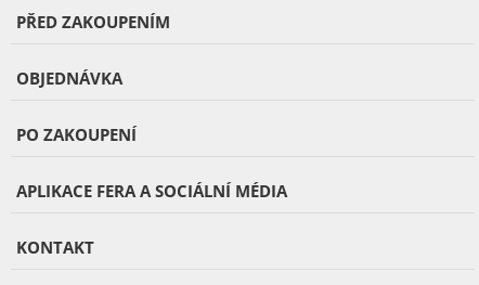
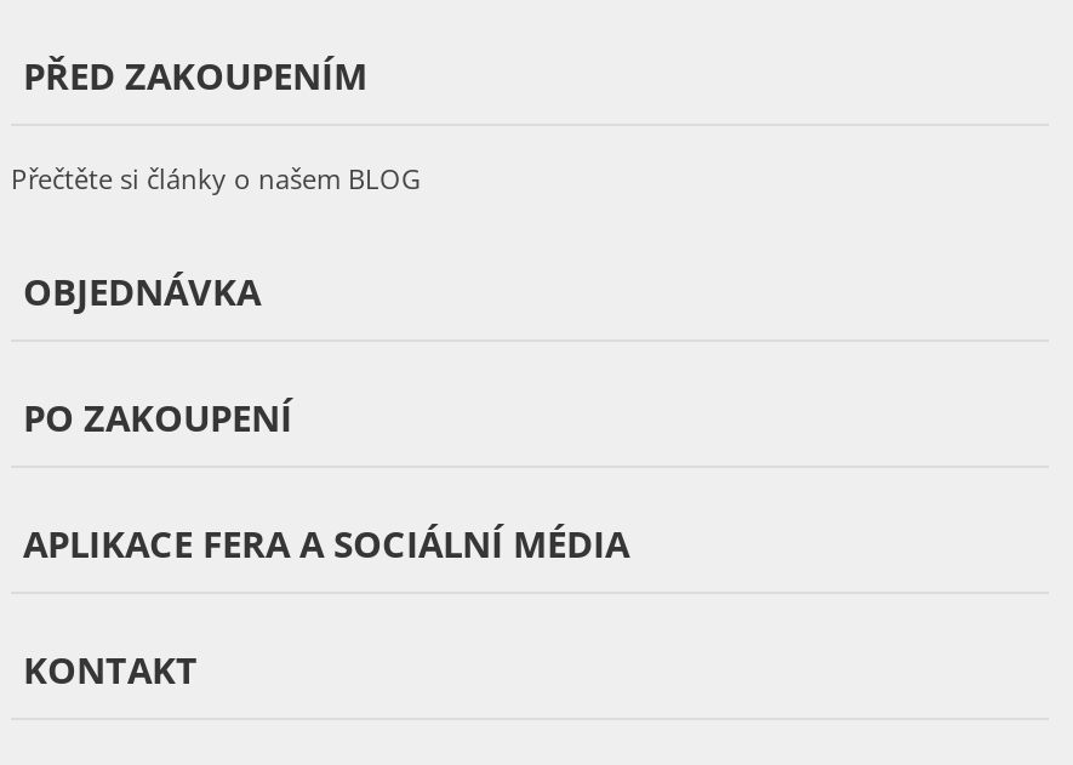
none -> [11,160,421,196] Přečtěte si články o našem BLOG

